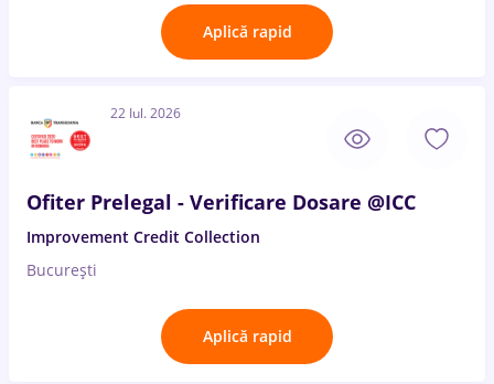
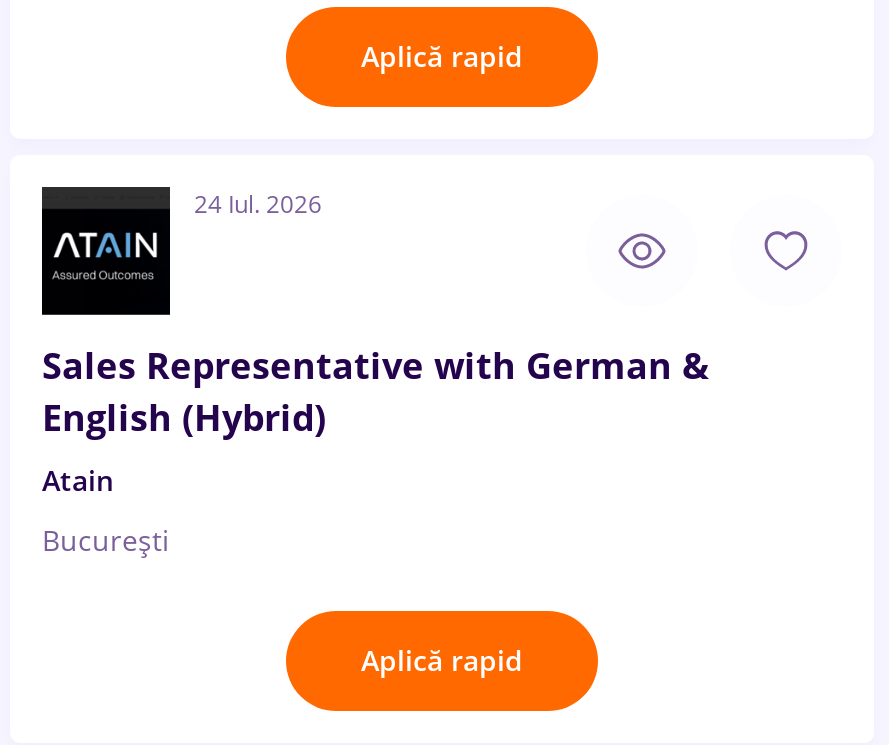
[26,104,181,152] [image] | 22 Iul. 2026 -> [40,185,322,317] [image] | 24 Iul. 2026
[26,189,416,247] Ofiter Prelegal - Verificare Dosare @ICC | Improvement Credit Collection -> [42,341,710,499] Sales Representative with German & | English (Hybrid) | Atain

